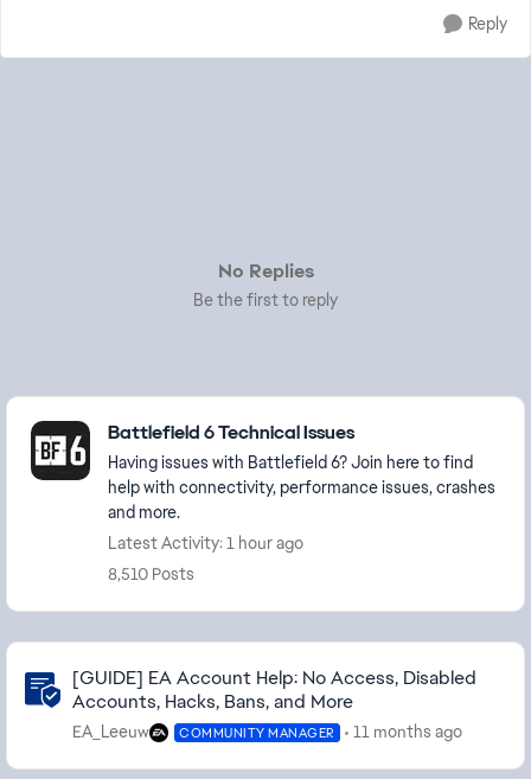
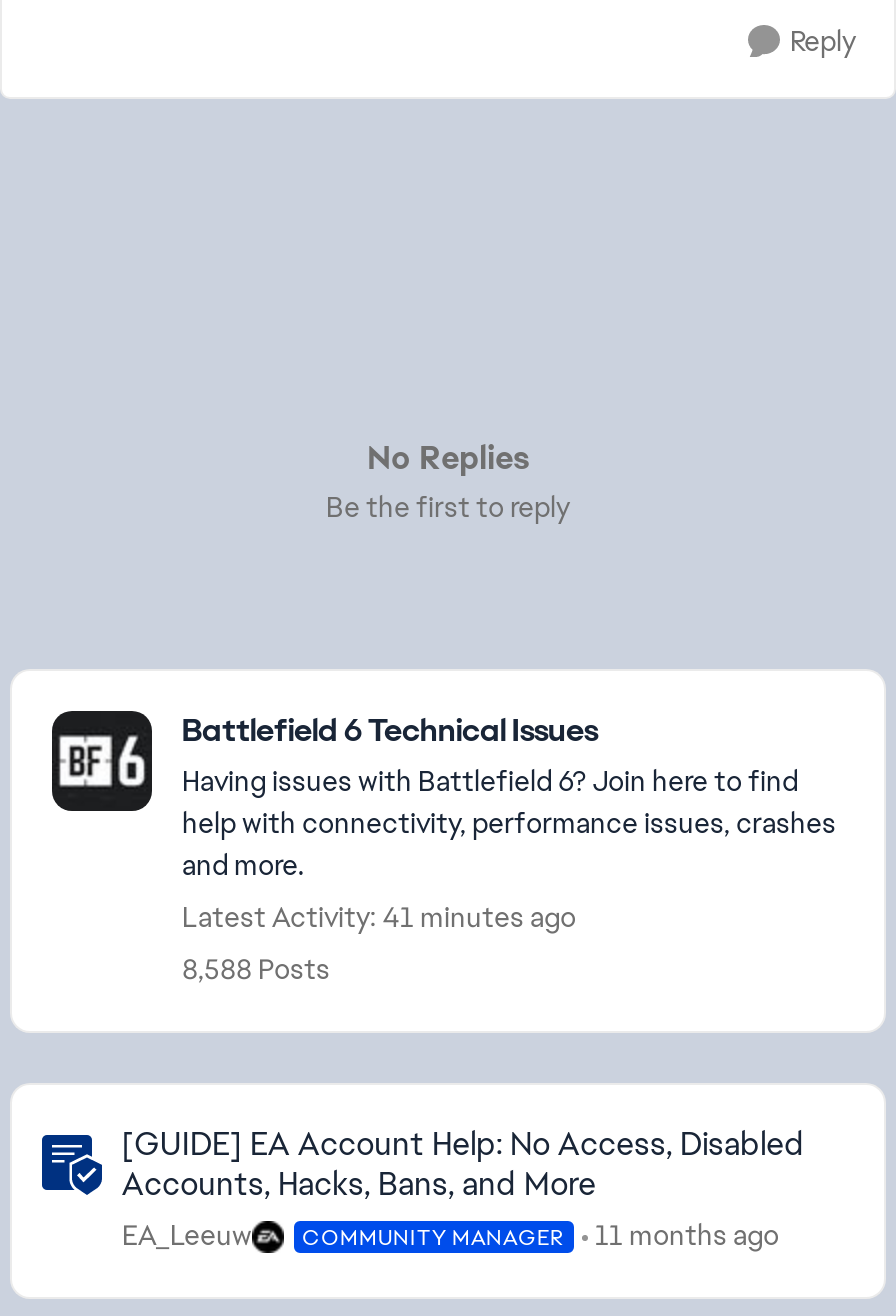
[108,532,303,554] Latest Activity: 1 hour ago -> [182,899,576,935] Latest Activity: 41 minutes ago
[108,563,194,585] 8,510 Posts -> [182,951,330,987] 8,588 Posts

